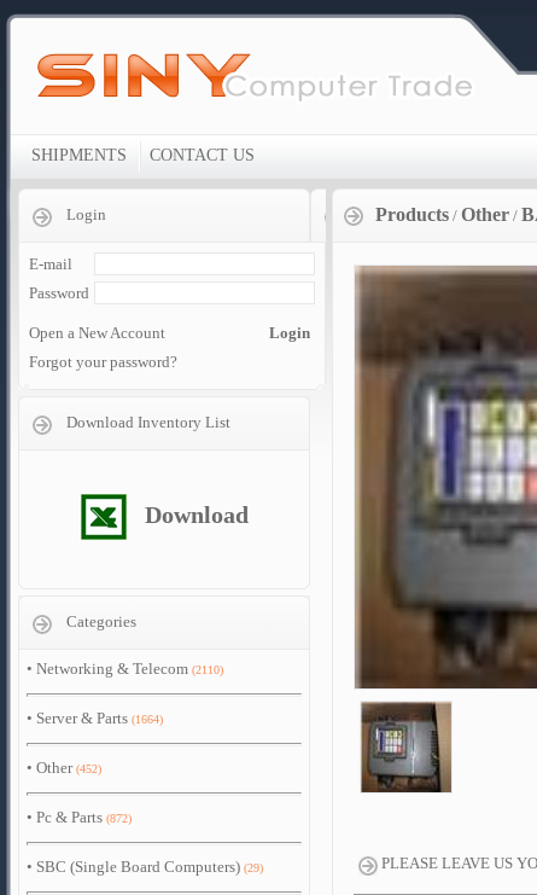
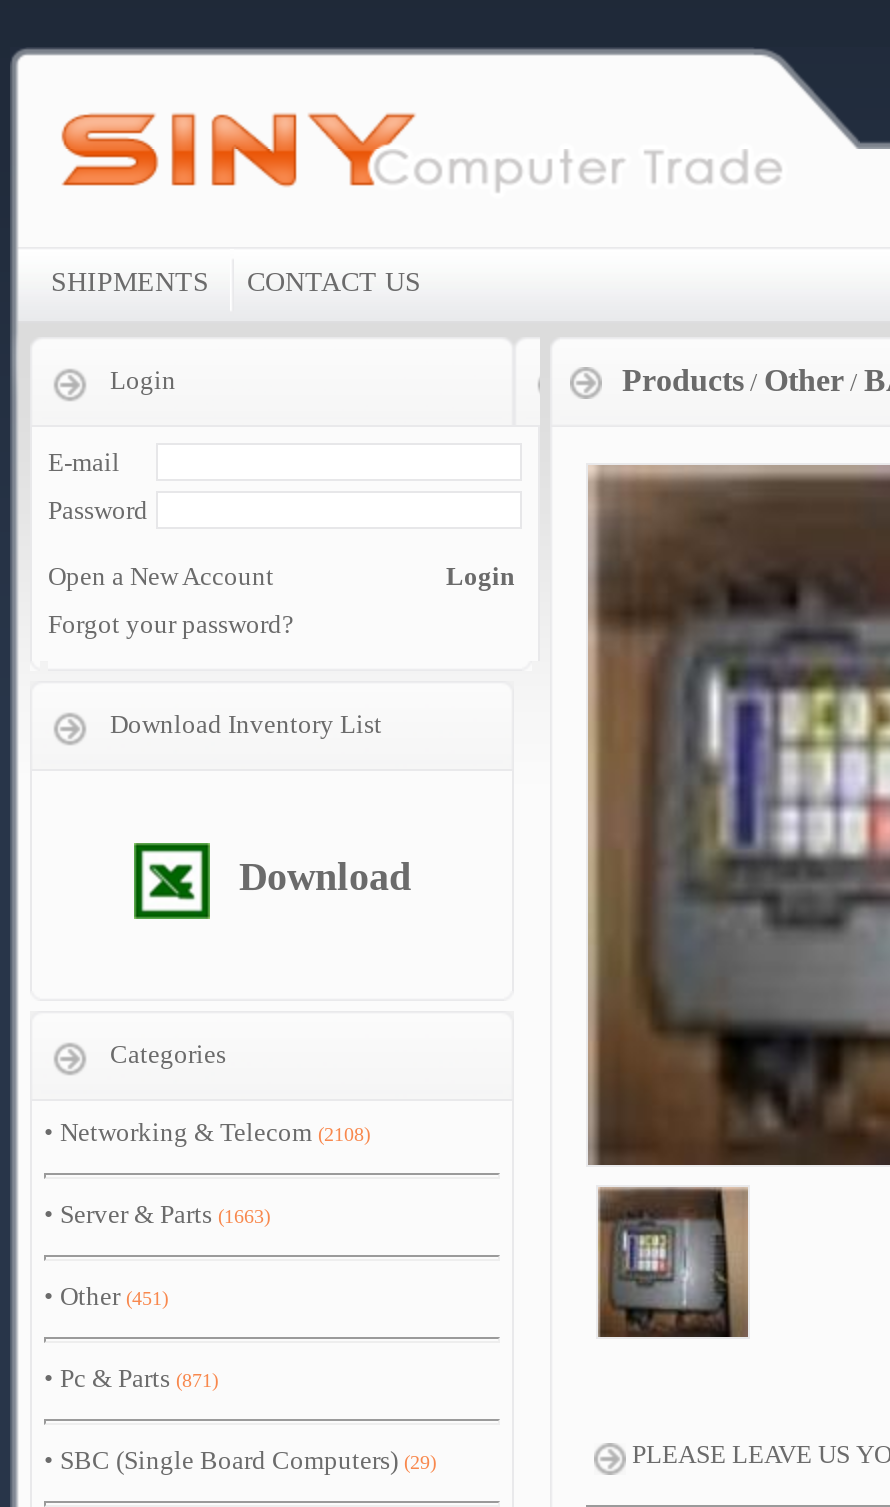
[27,659,223,678] • Networking & Telecom (2110) -> [44,1117,370,1147] • Networking & Telecom (2108)
[27,709,163,727] • Server & Parts (1664) -> [44,1199,270,1229] • Server & Parts (1663)
[27,759,101,777] • Other (452) -> [44,1281,168,1311] • Other (451)
[27,808,132,826] • Pc & Parts (872) -> [44,1363,218,1393] • Pc & Parts (871)

